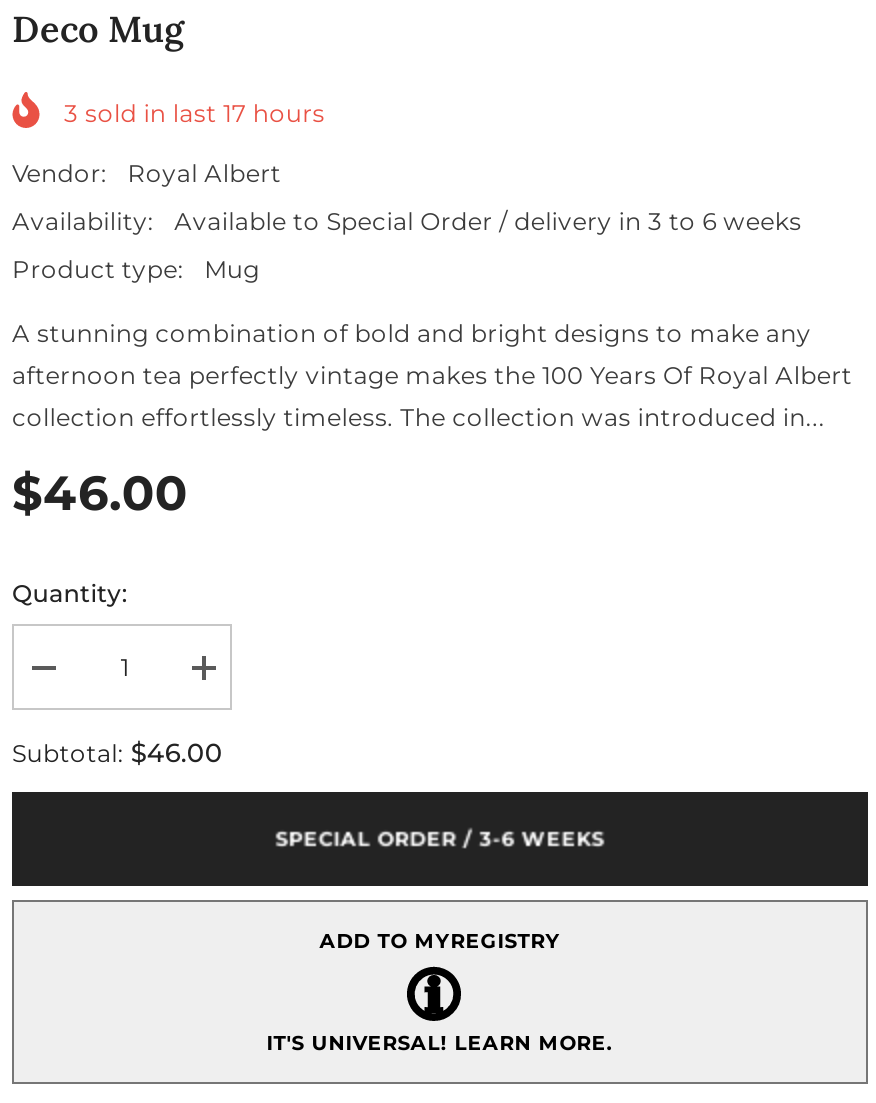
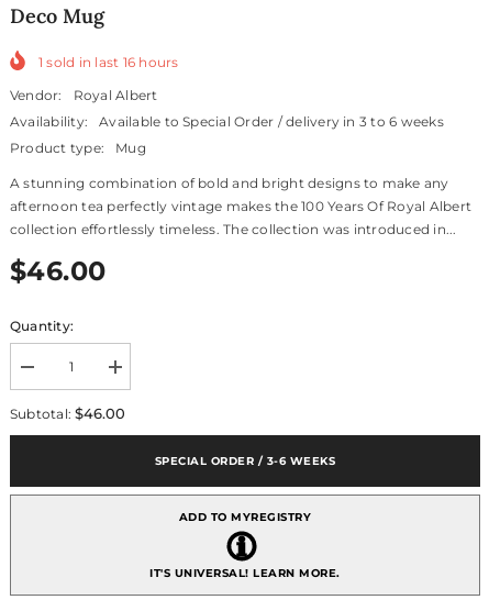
[64,99,325,129] 3 sold in last 17 hours -> [38,54,179,71] 1 sold in last 16 hours

